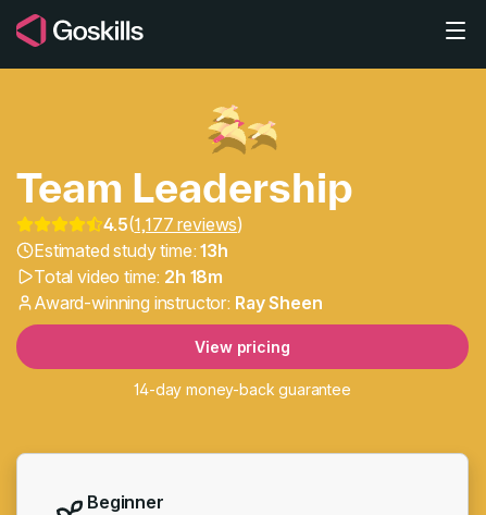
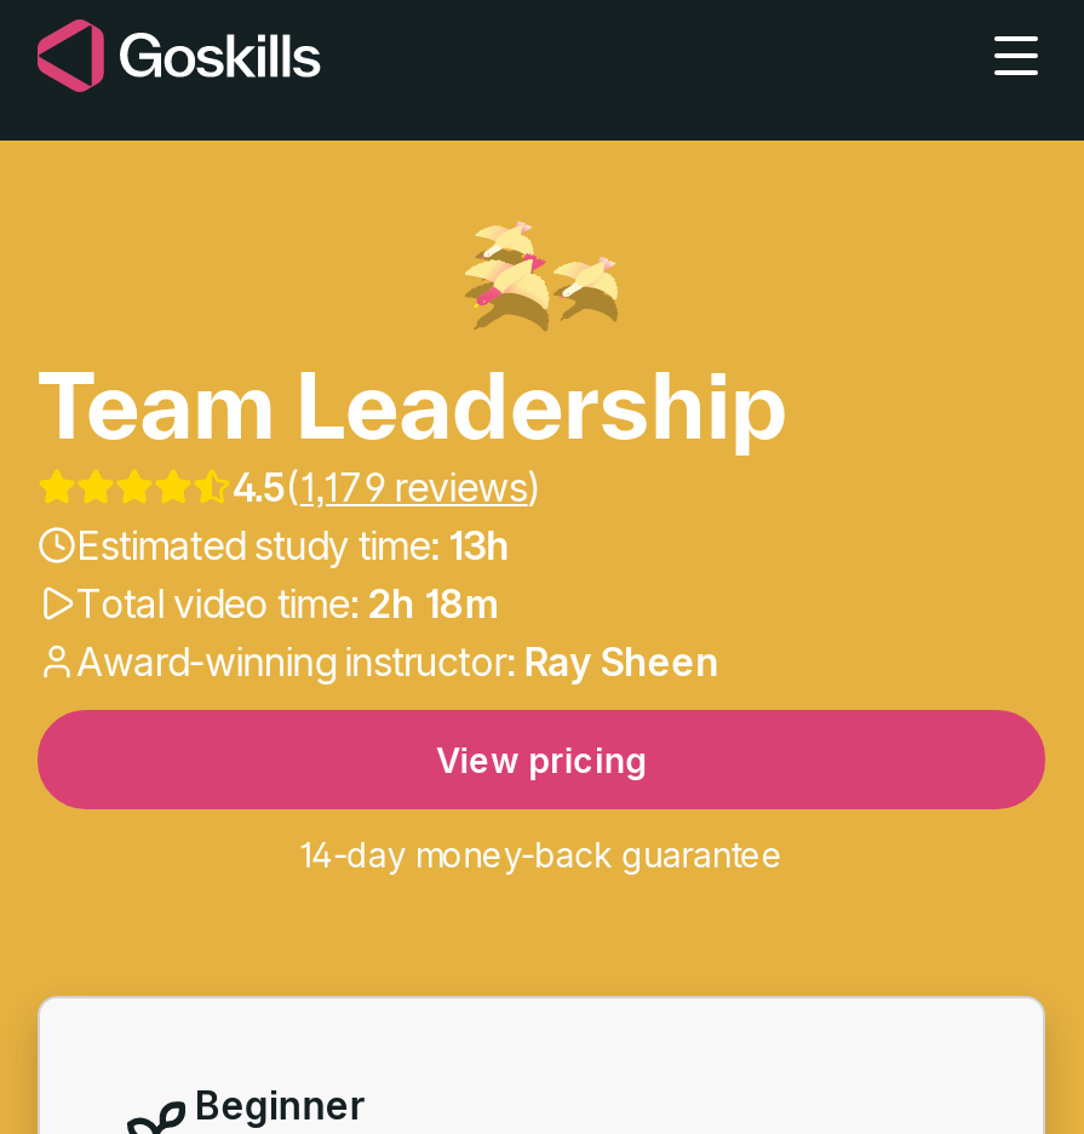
[103,213,244,235] 4.5(1,177 reviews) -> [231,463,542,511] 4.5(1,179 reviews)

